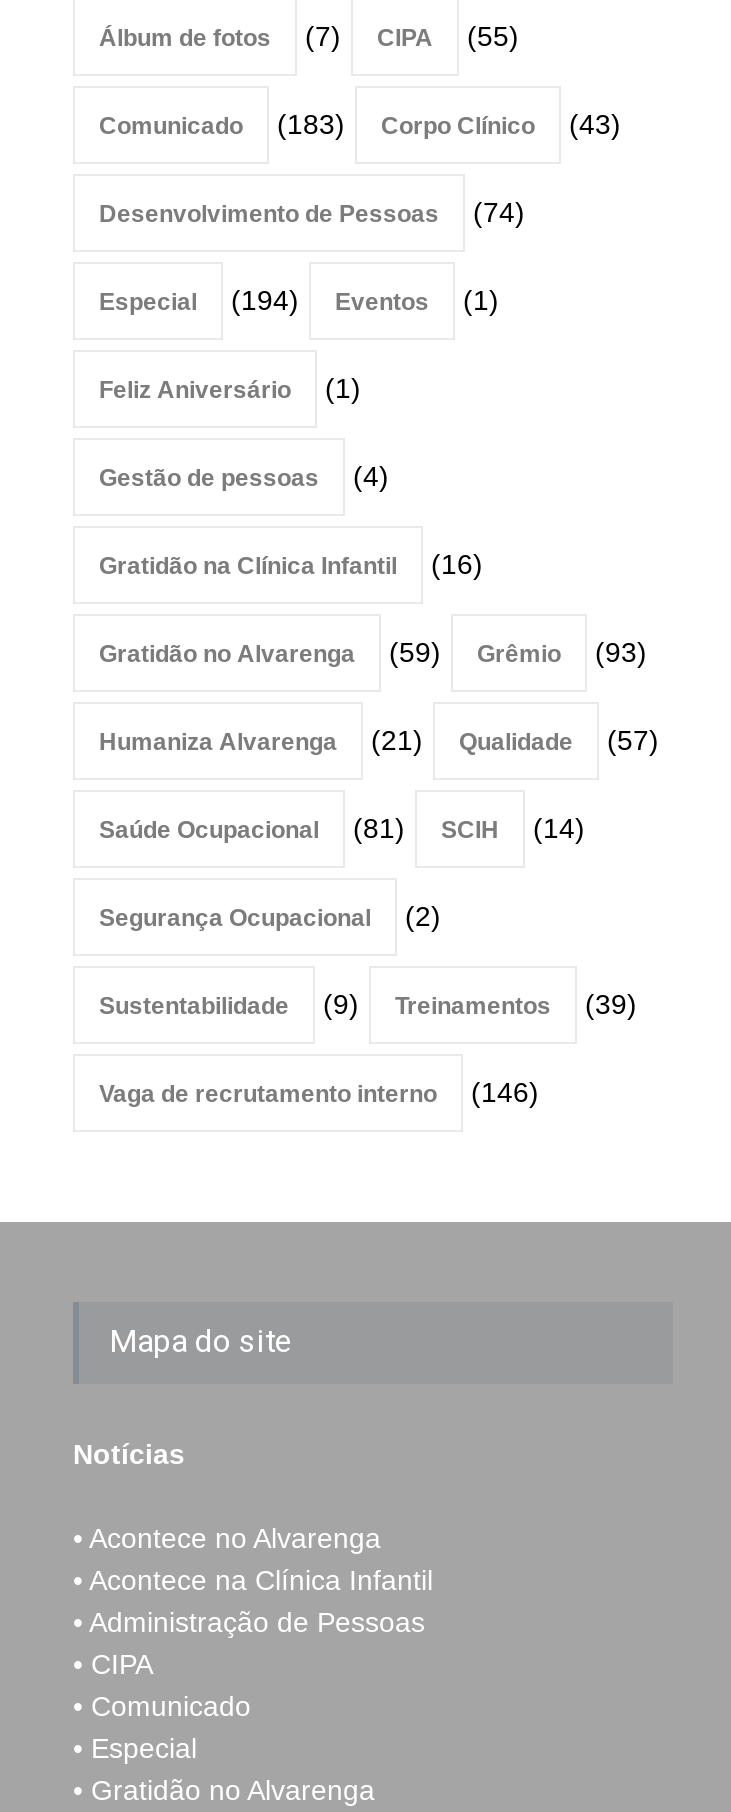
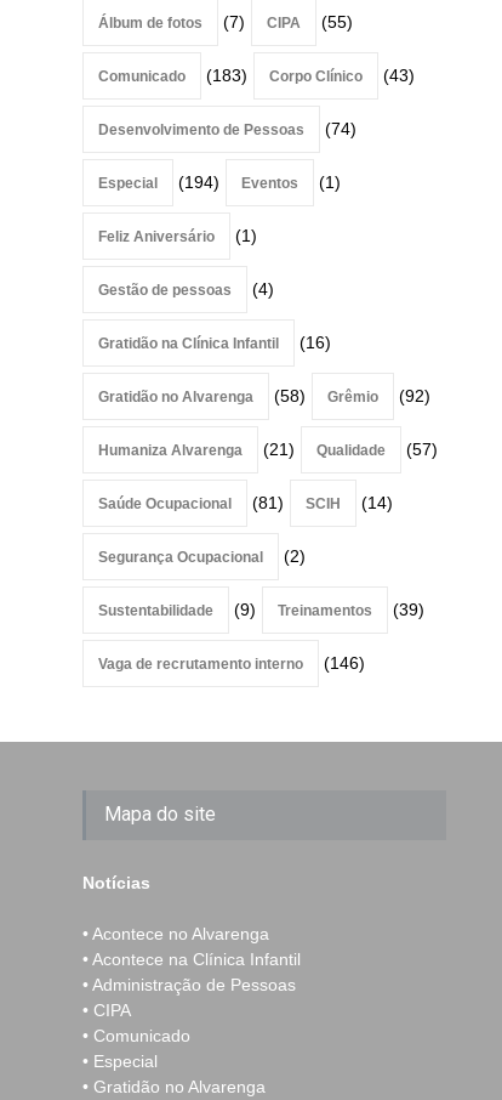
[381,636,441,668] (59) -> [269,386,306,406] (58)
[587,636,647,668] (93) -> [394,386,430,406] (92)

